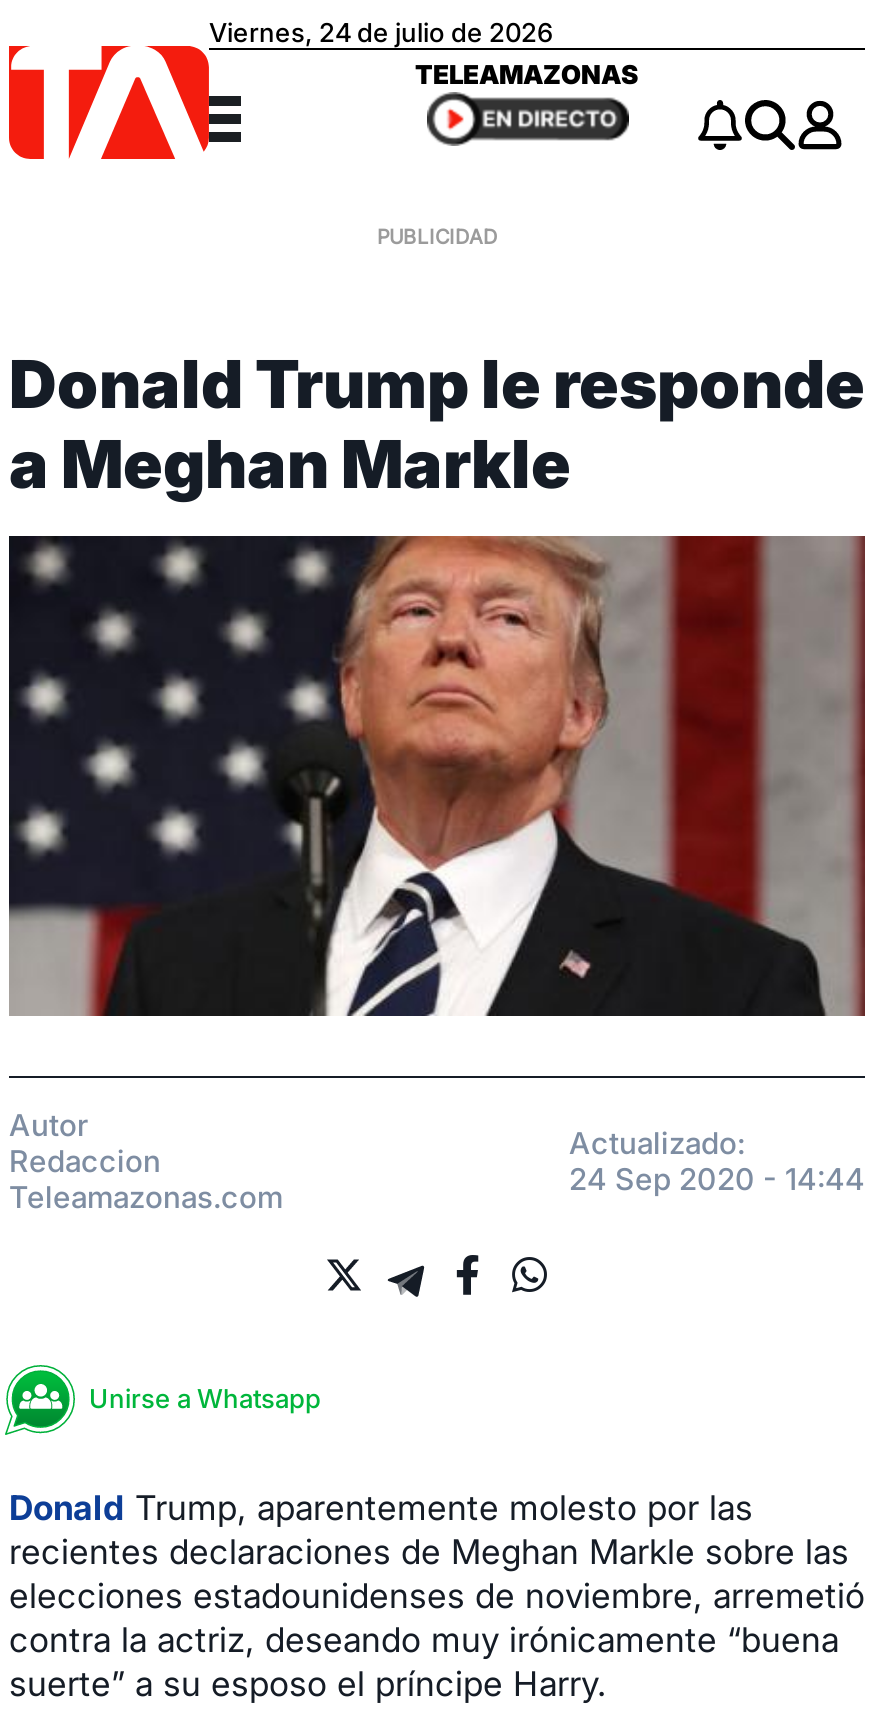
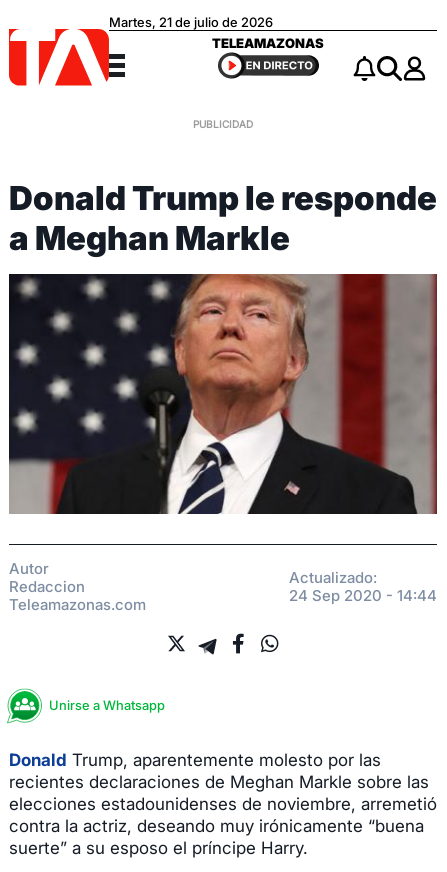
[209,17,553,49] Viernes, 24 de julio de 2026 -> [109,14,273,30] Martes, 21 de julio de 2026

